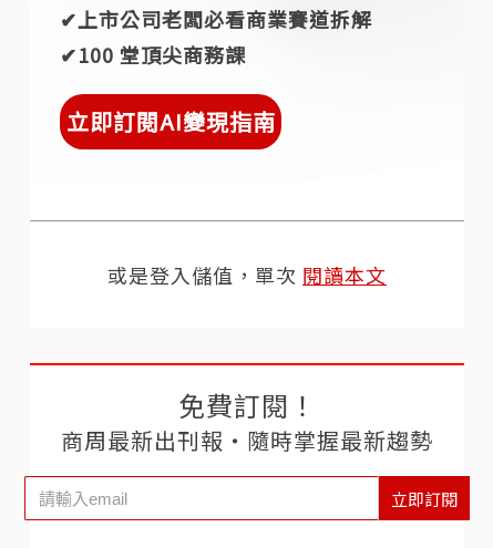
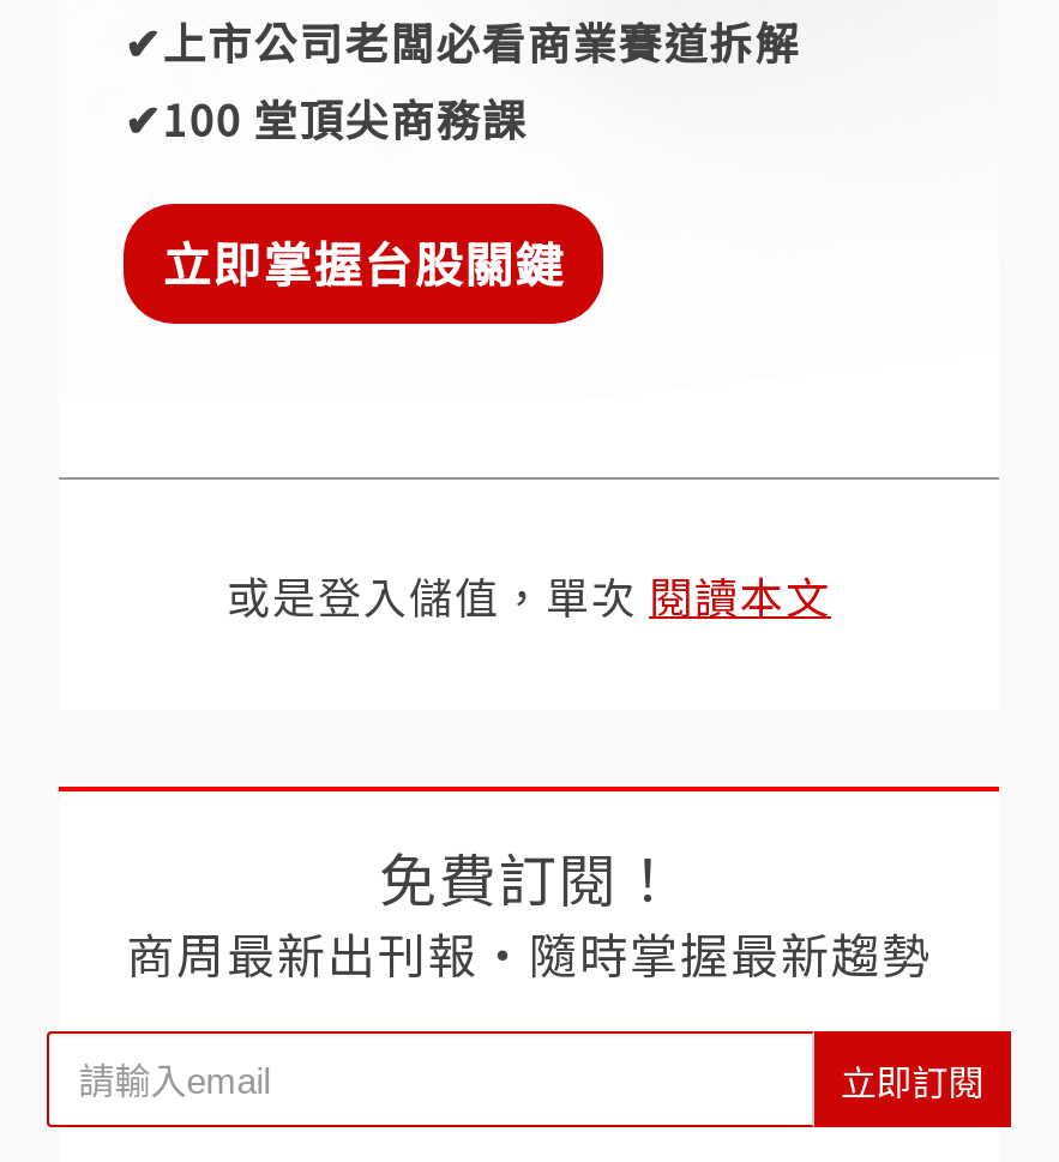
[66,106,276,138] 立即訂閱AI變現指南 -> [162,229,565,298] 立即掌握台股關鍵

